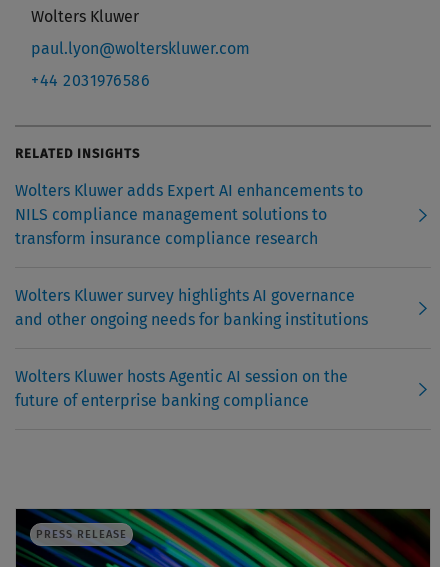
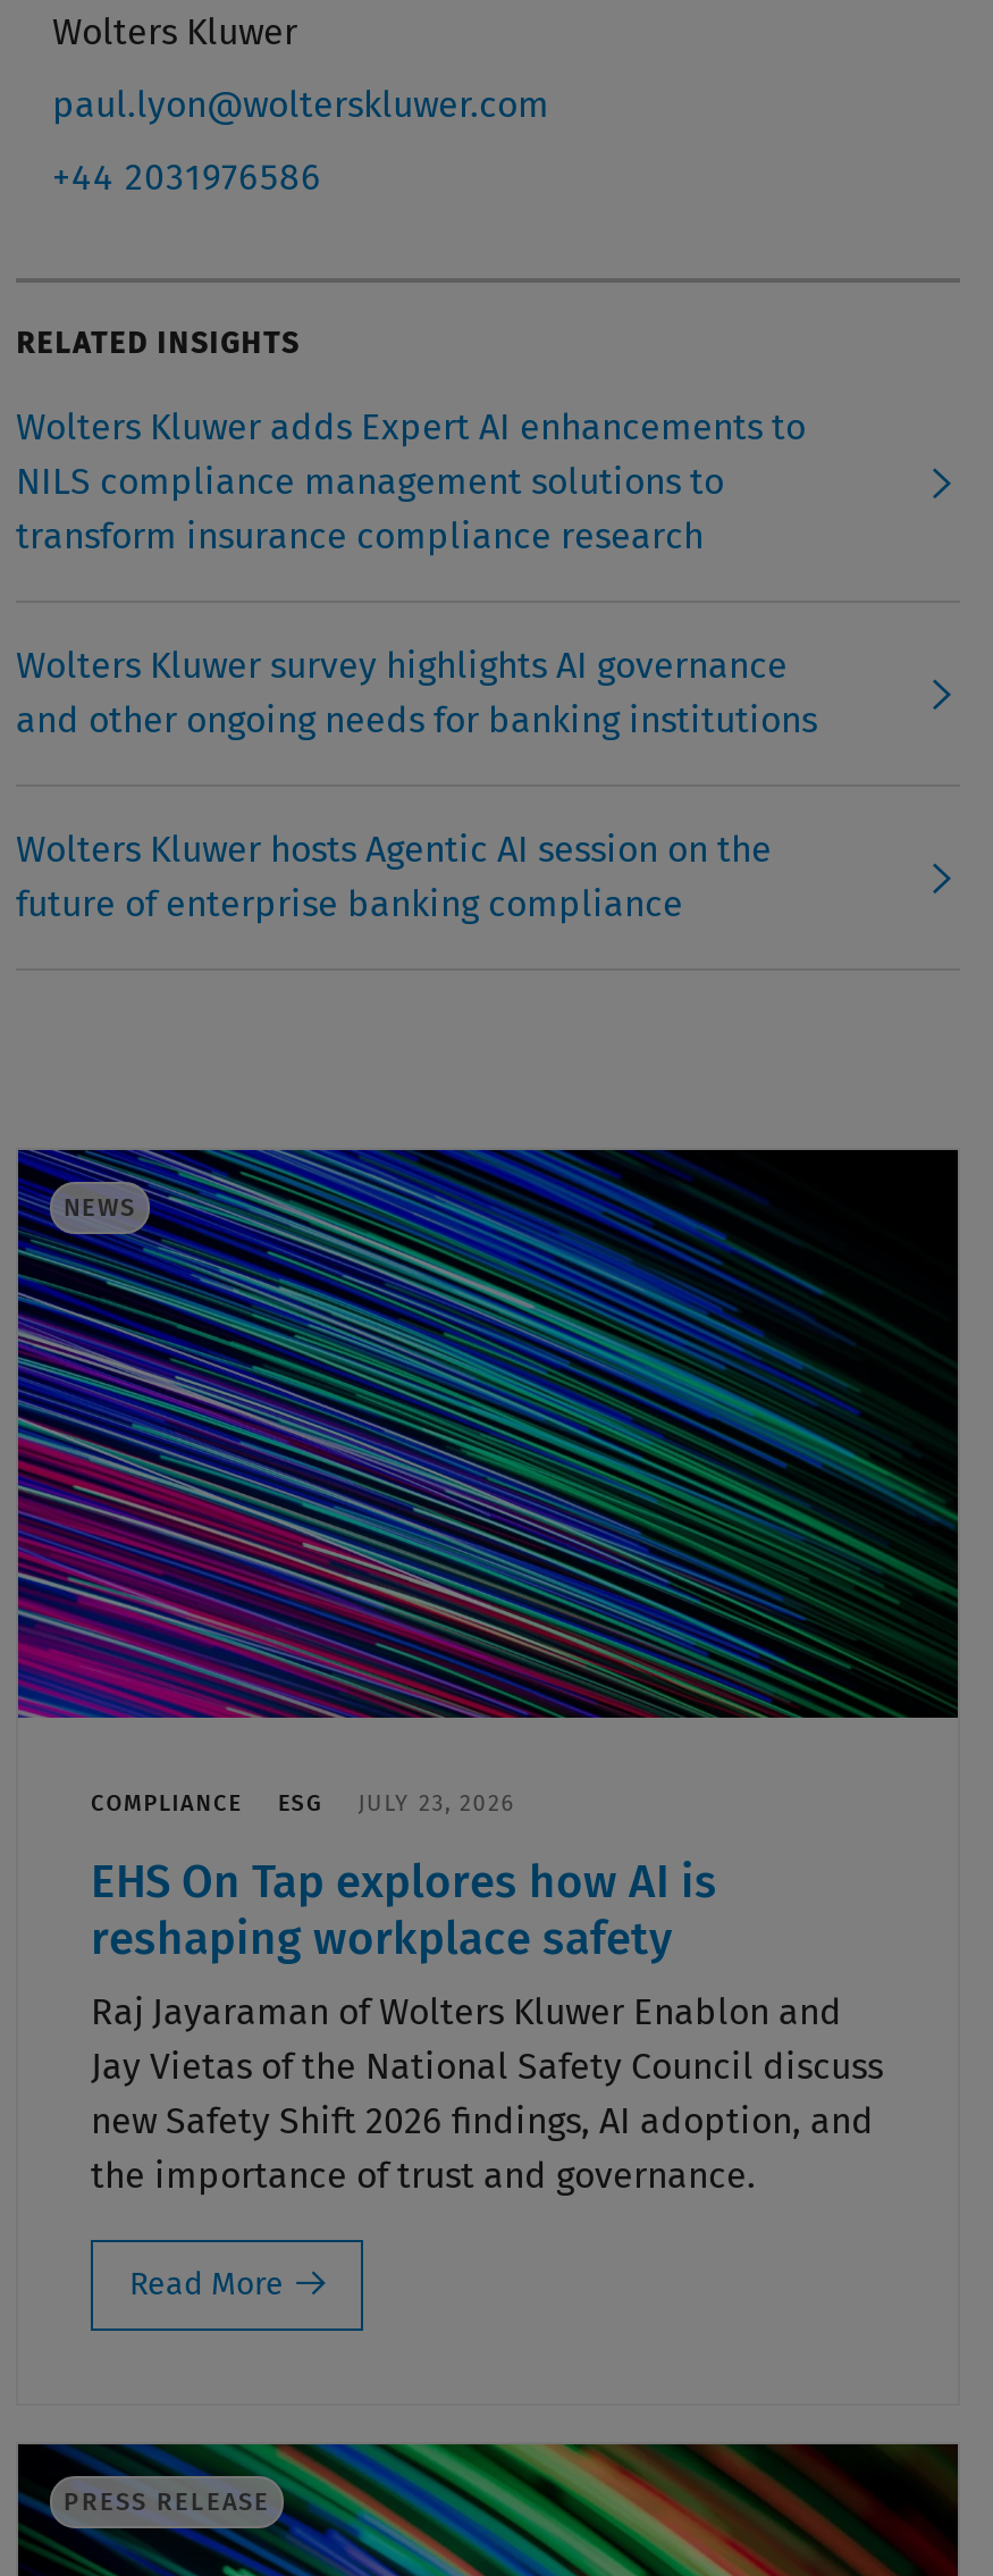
none -> [16,1148,960,1720] [image] | NEWS
none -> [91,1791,883,2304] COMPLIANCE | ESG | JULY 23, 2026 | EHS On Tap explores how AI is | reshaping workplace safety | Raj Jayaraman of Wolters Kluwer Enablon and | Jay Vietas of the National Safety Council discuss | new Safety Shift 2026 findings, AI adoption, and | the importance of trust and governance. | Read More

